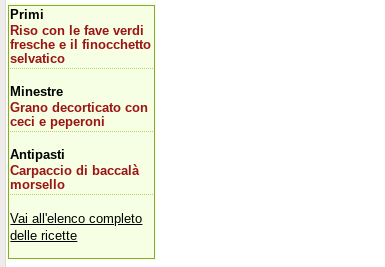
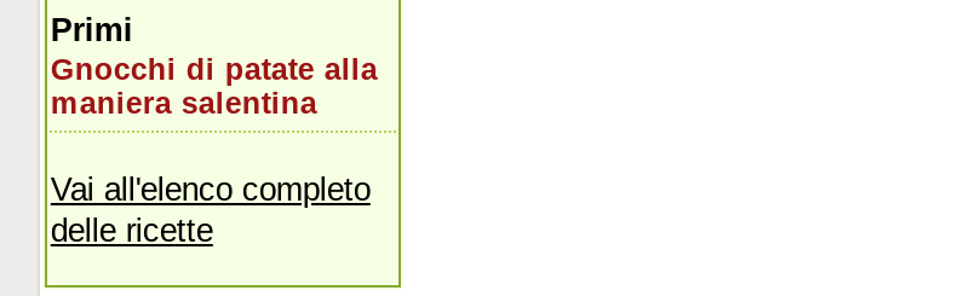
[10,24,151,192] Riso con le fave verdi | fresche e il finocchetto | selvatico | Minestre | Grano decorticato con | ceci e peperoni | Antipasti | Carpaccio di baccalà | morsello -> [51,53,378,121] Gnocchi di patate alla | maniera salentina

